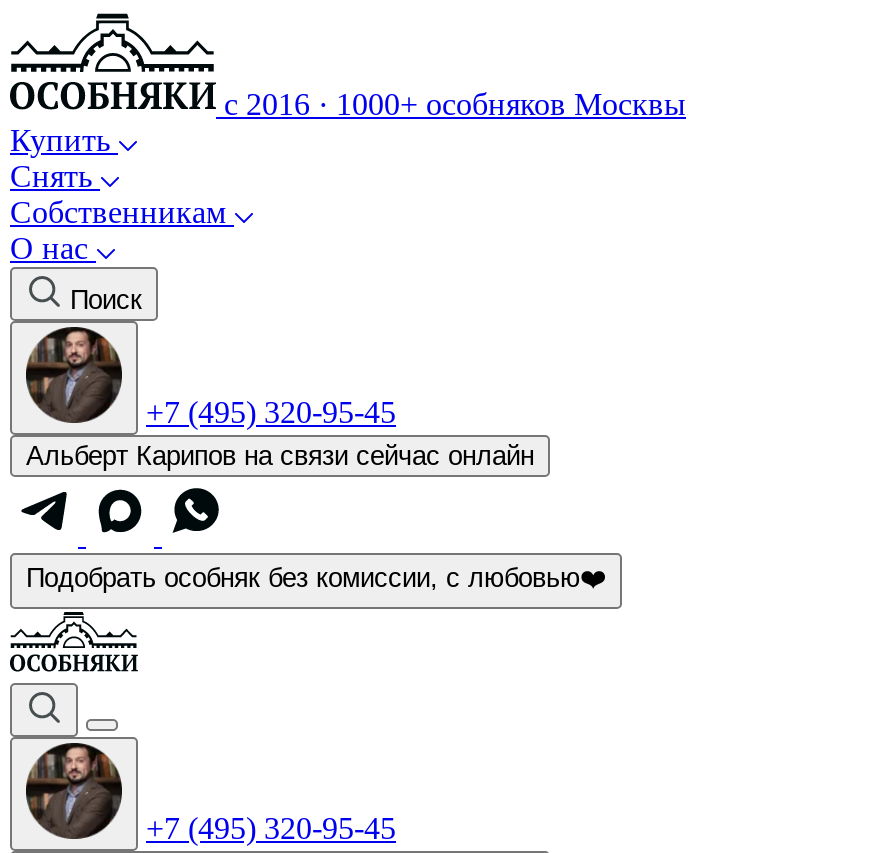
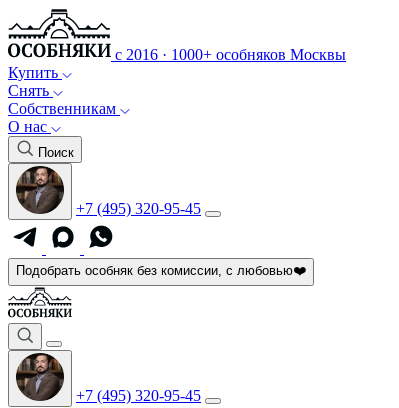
[26,441,534,471] Альберт Карипов на связи сейчас онлайн -> none

